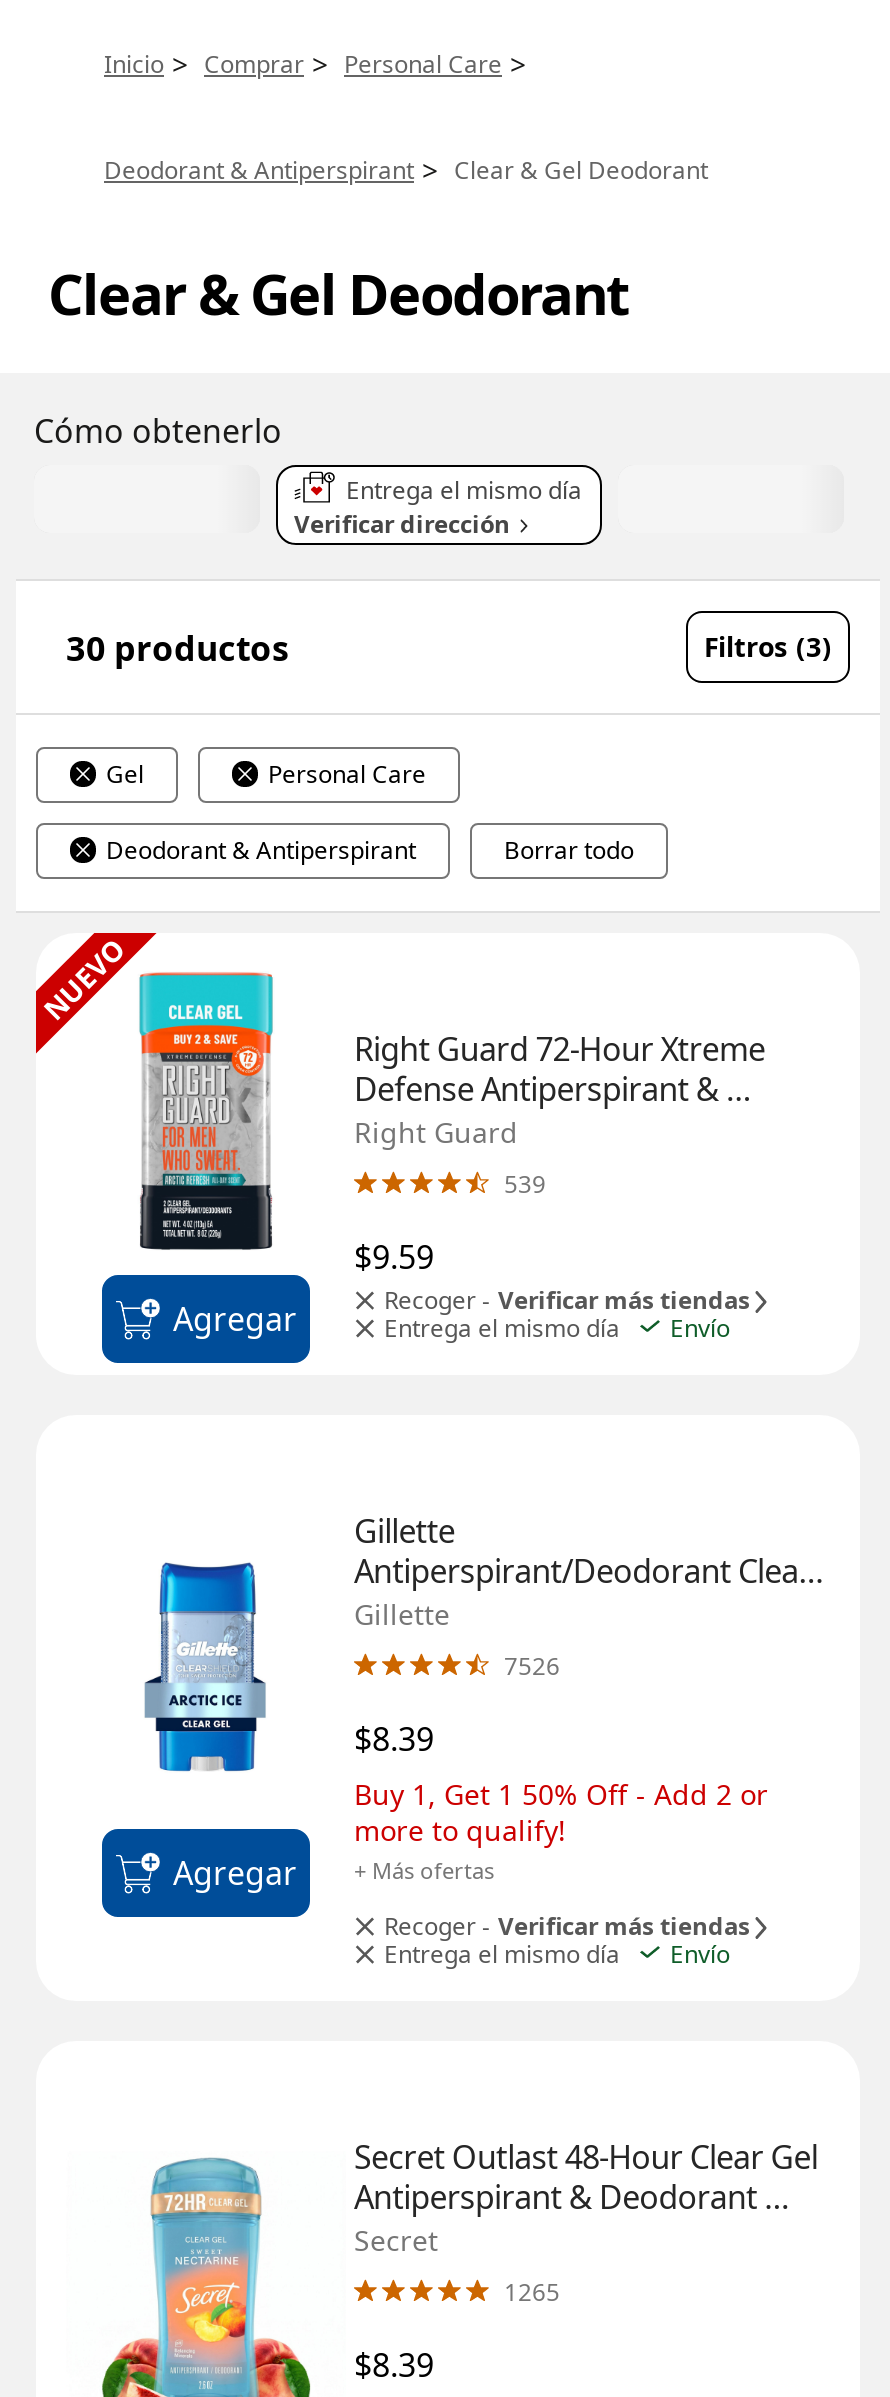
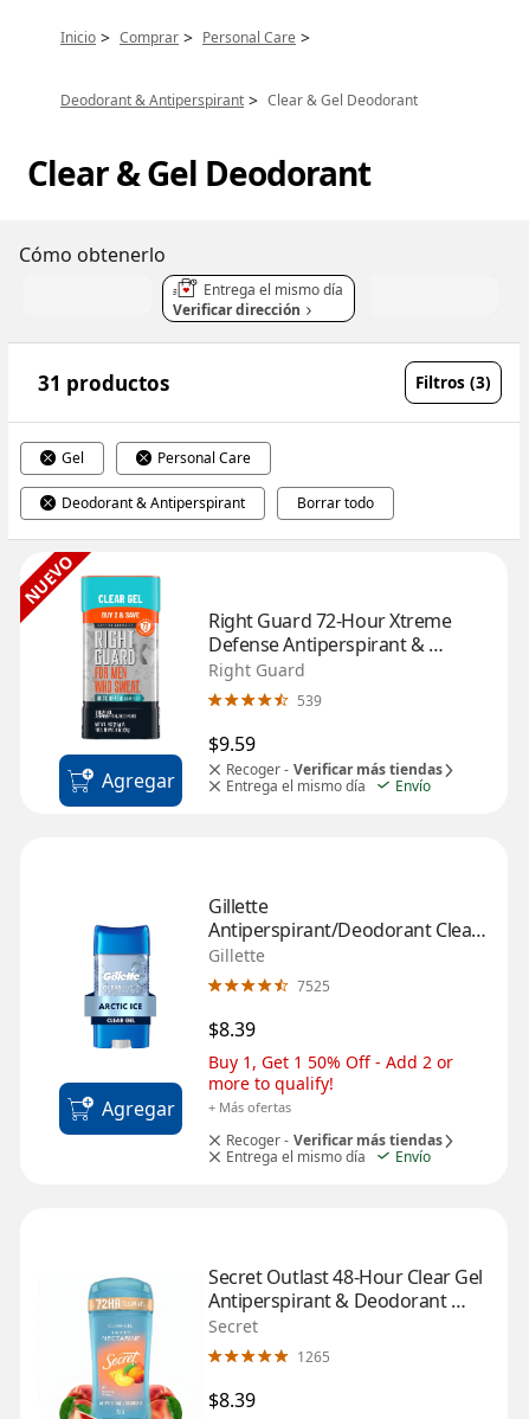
[66,624,288,670] 30 productos -> [38,369,169,396] 31 productos
[504,1649,560,1683] 7526 -> [297,976,330,996] 7525

